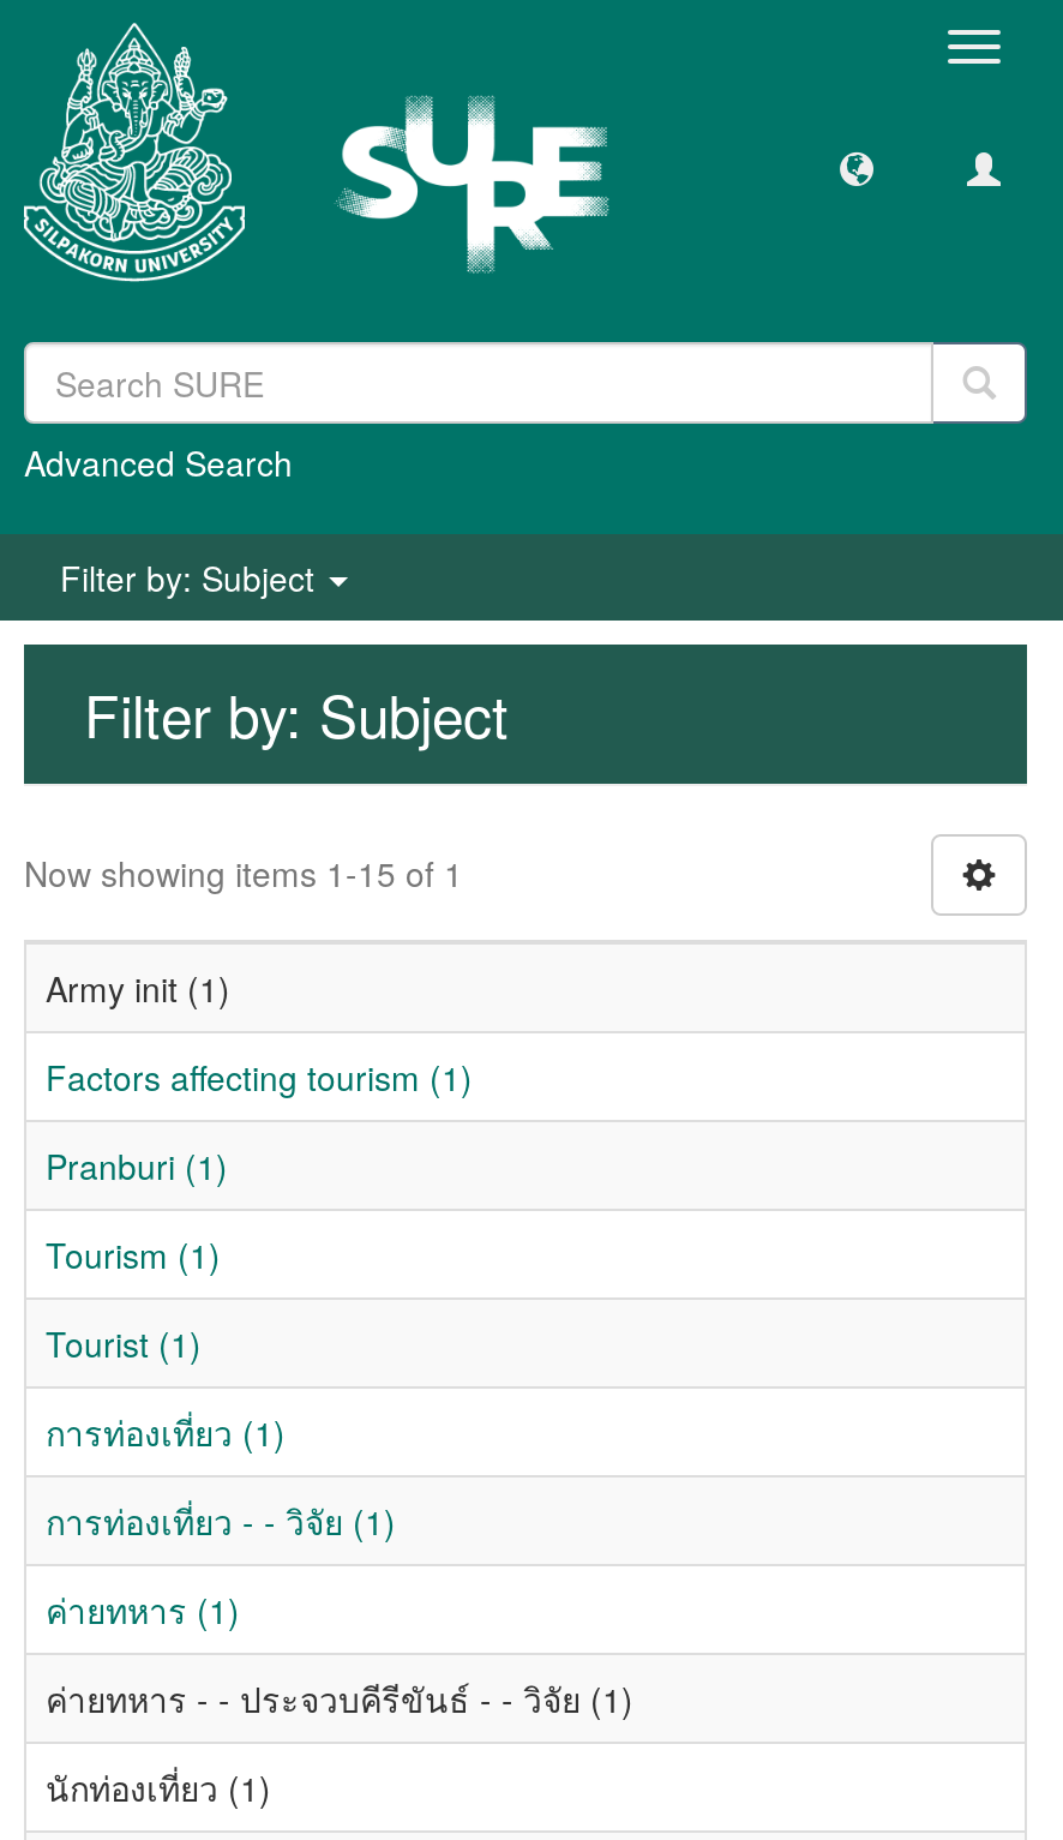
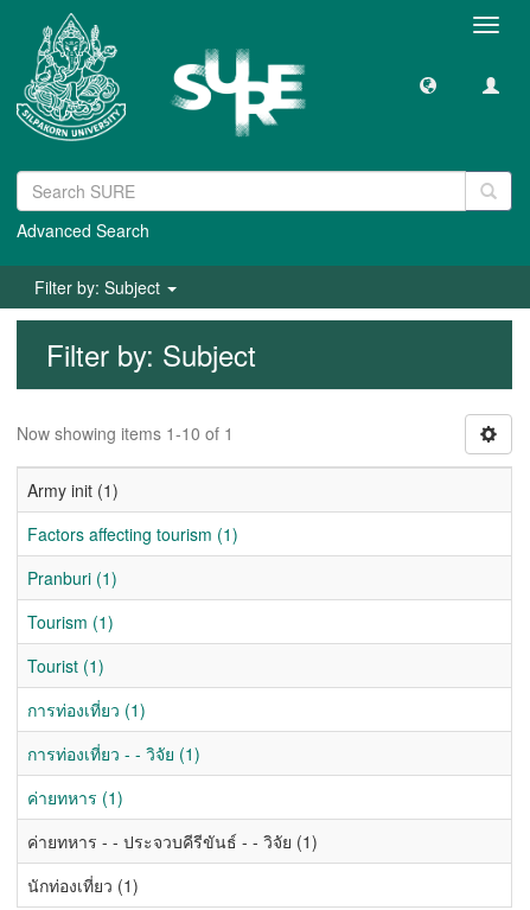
[24,849,463,897] Now showing items 1-15 of 1 -> [17,421,234,445] Now showing items 1-10 of 1

